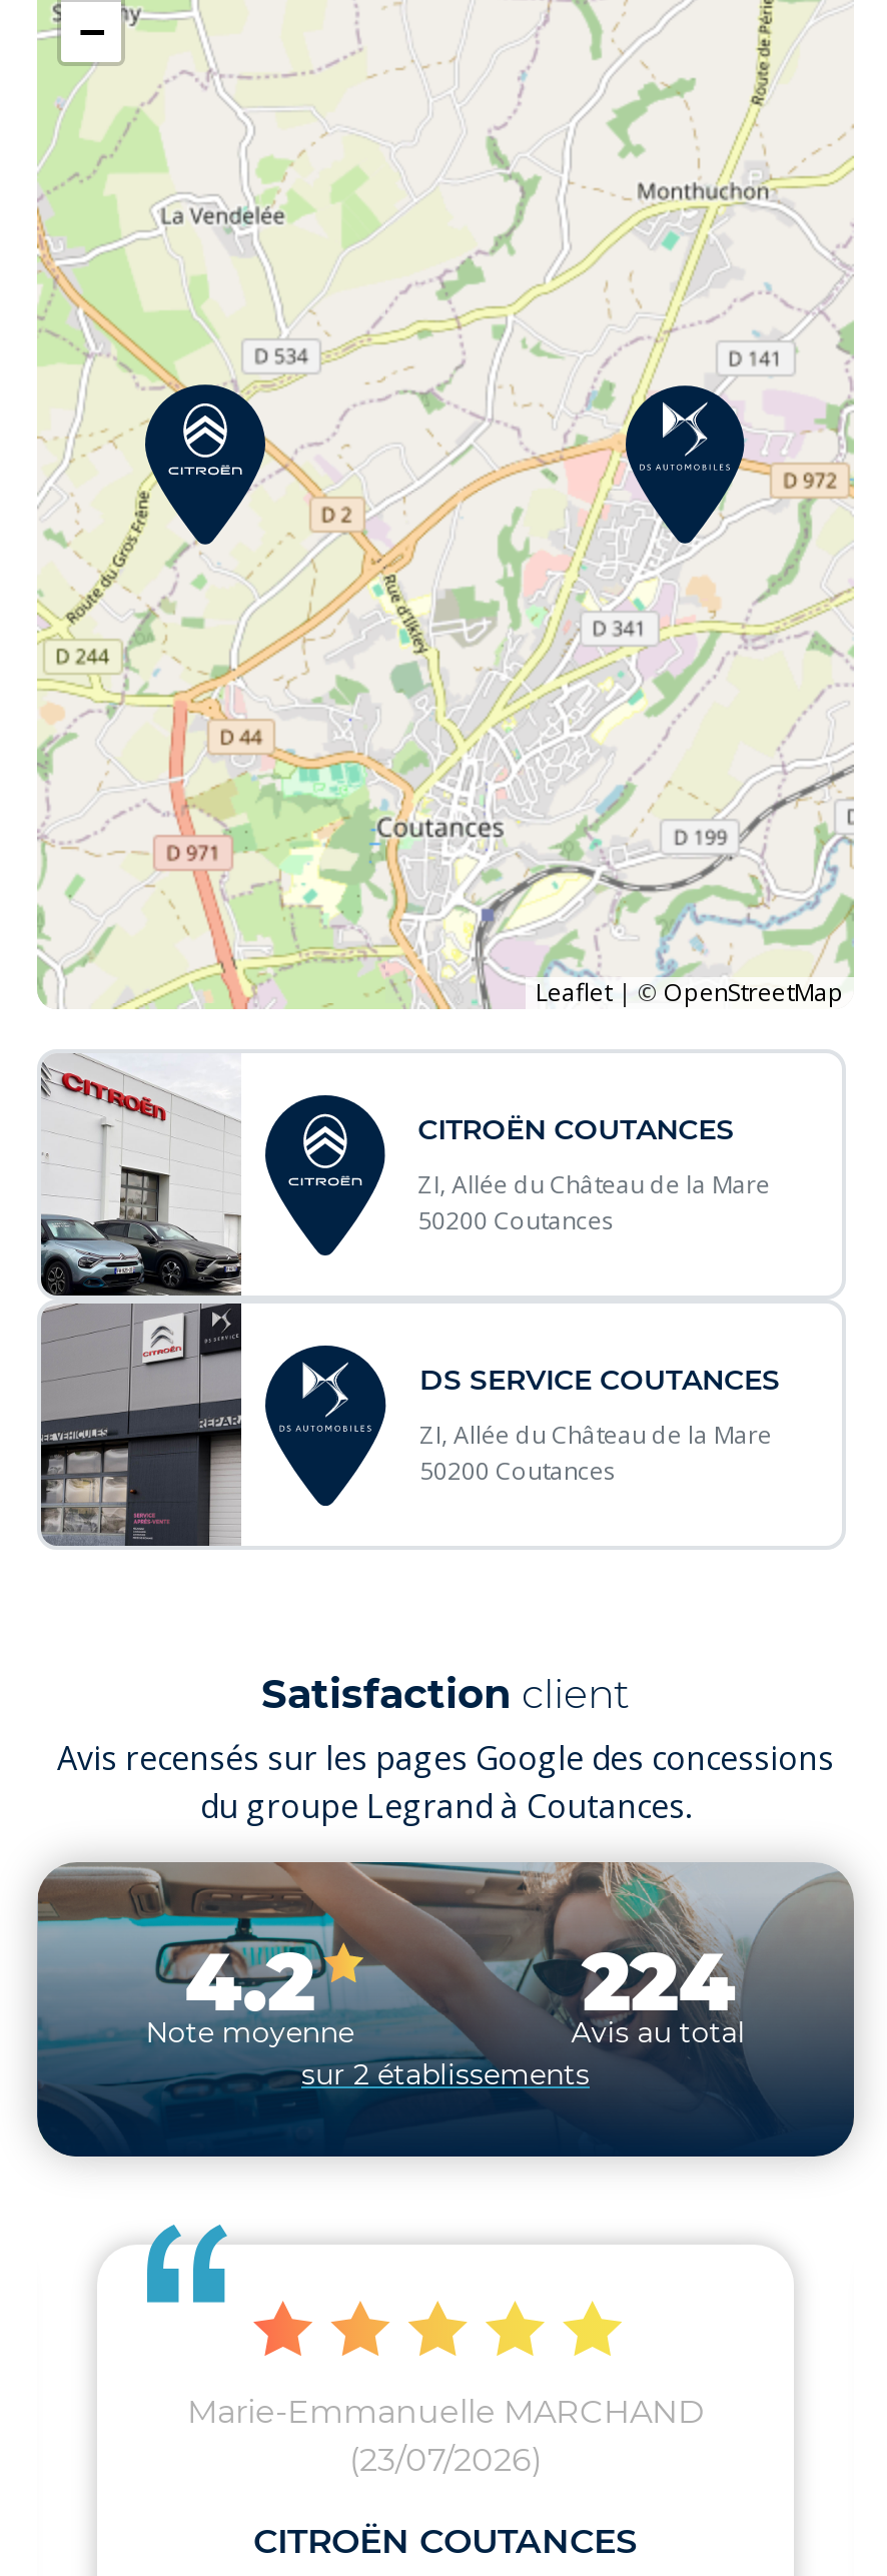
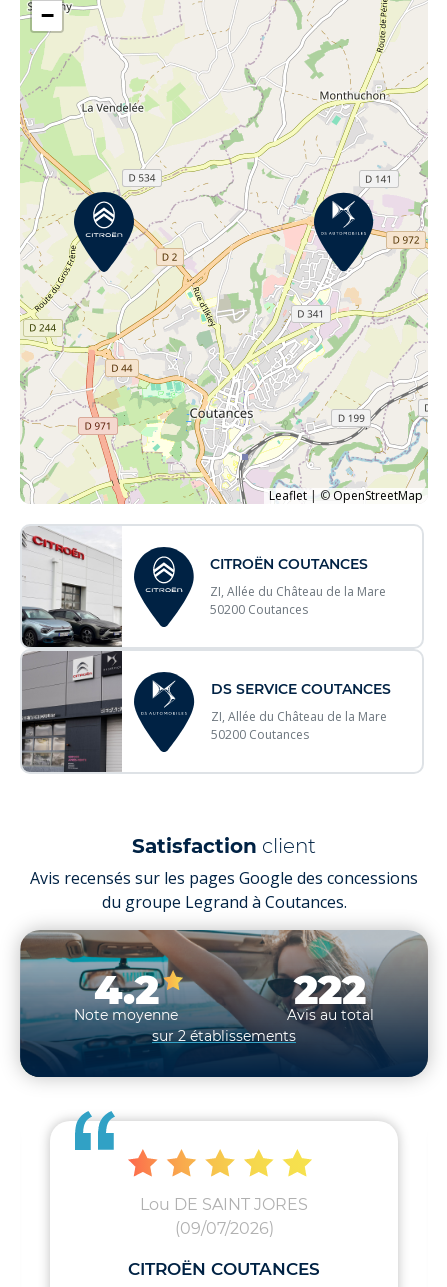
[582,1932,734,2030] 224 -> [294,965,366,1014] 222
[187,2393,704,2479] Marie-Emmanuelle MARCHAND | (23/07/2026) -> [140,1195,308,1238] Lou DE SAINT JORES | (09/07/2026)

